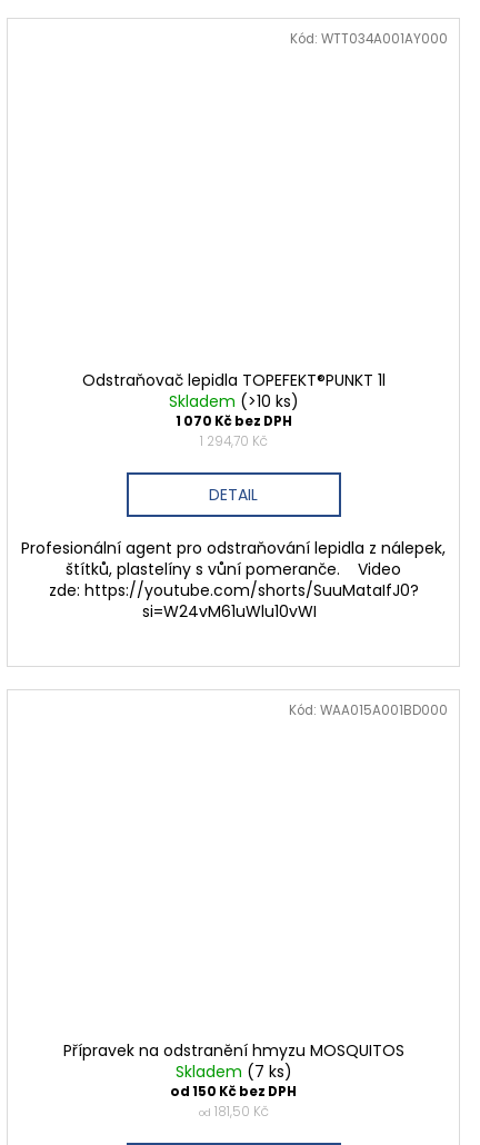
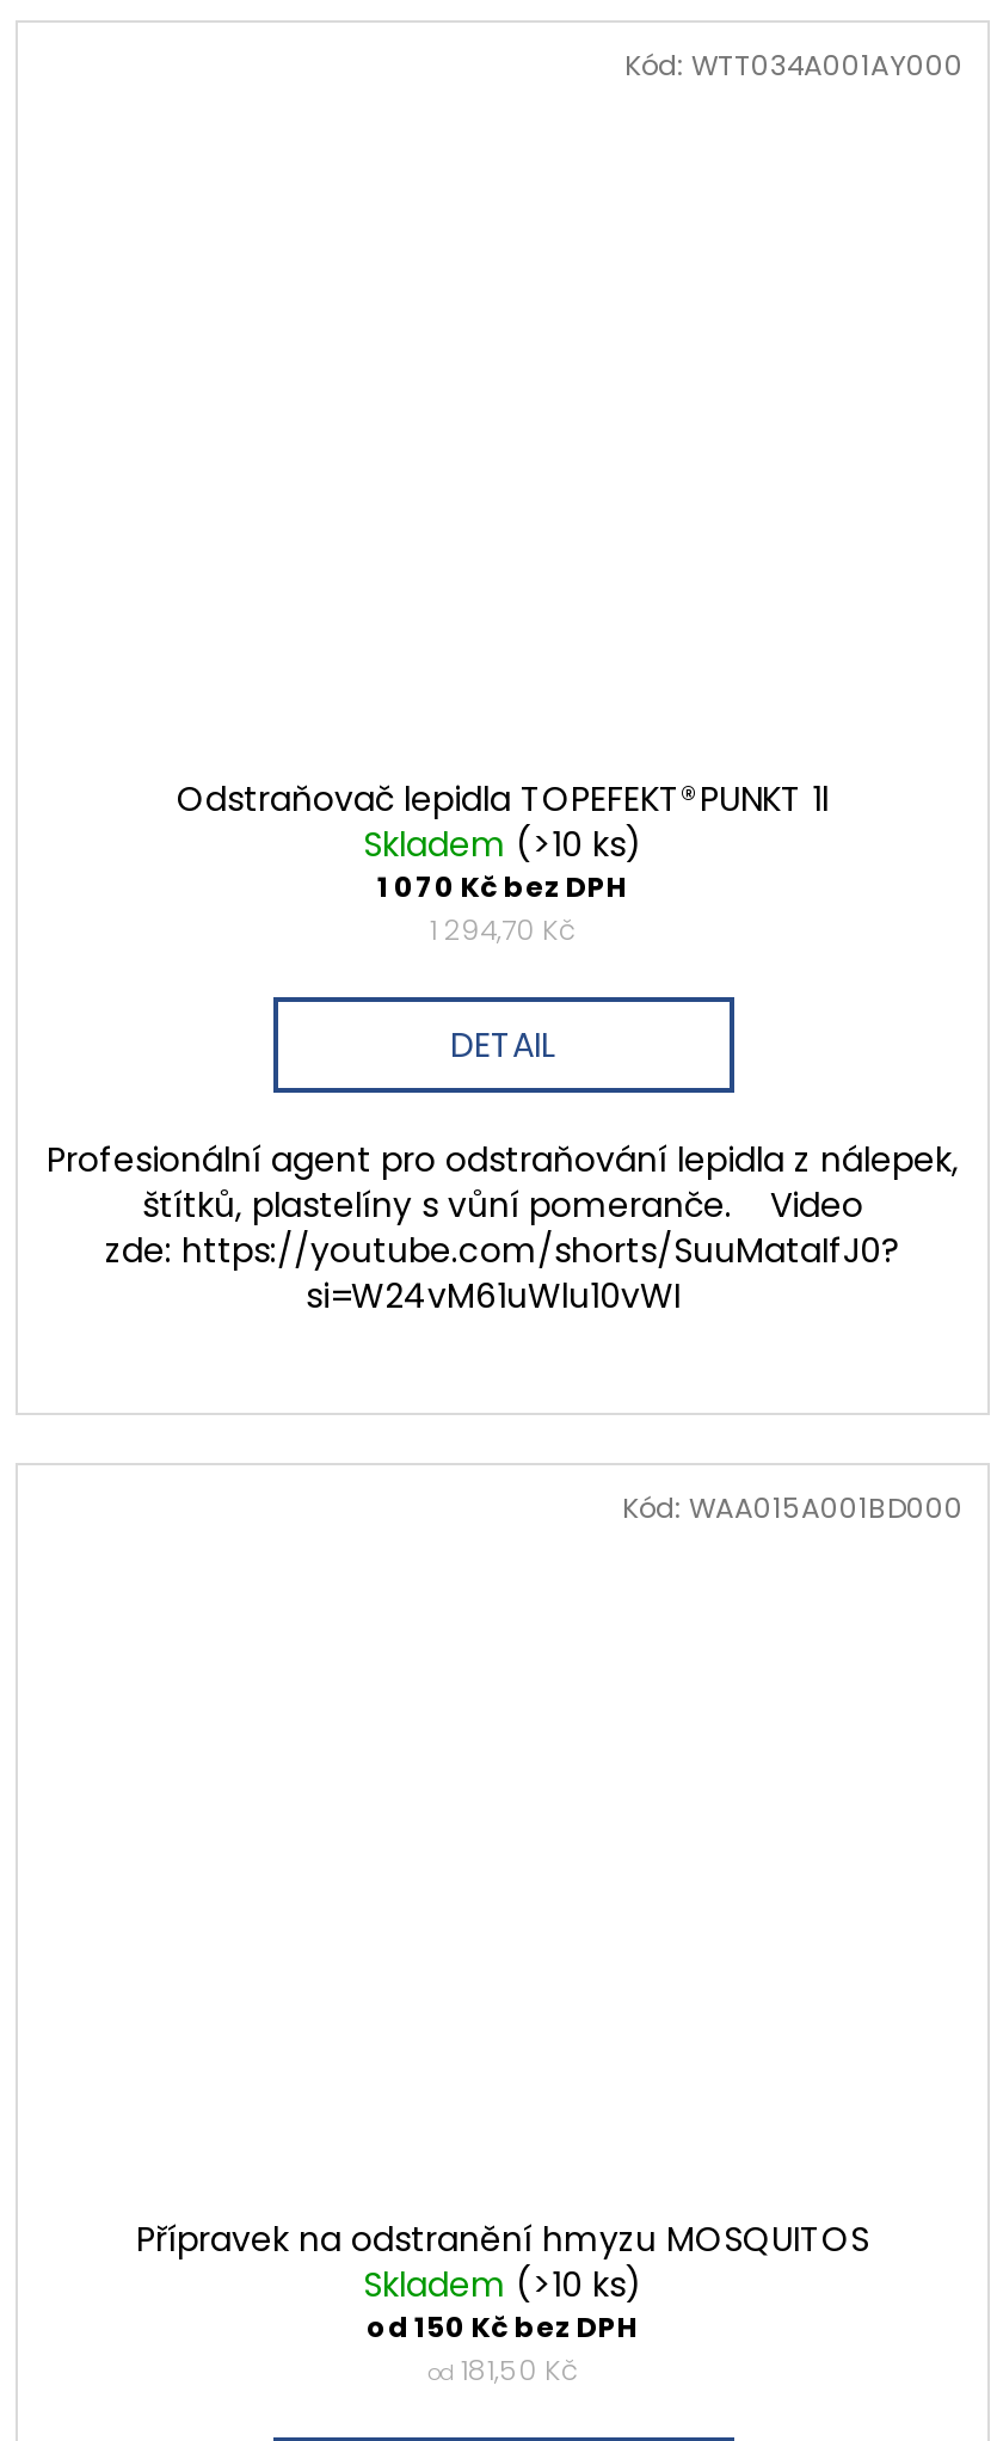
[175,1060,292,1083] Skladem (7 ks) -> [363,2260,642,2308] Skladem (>10 ks)

